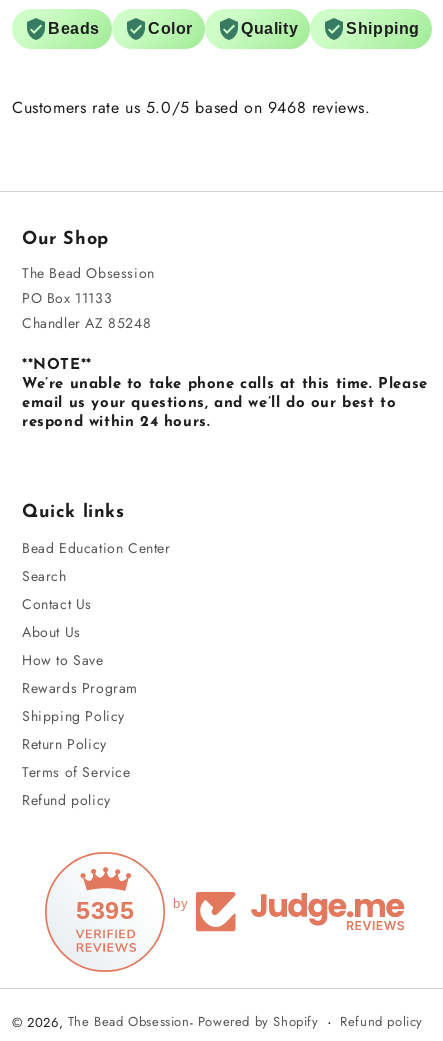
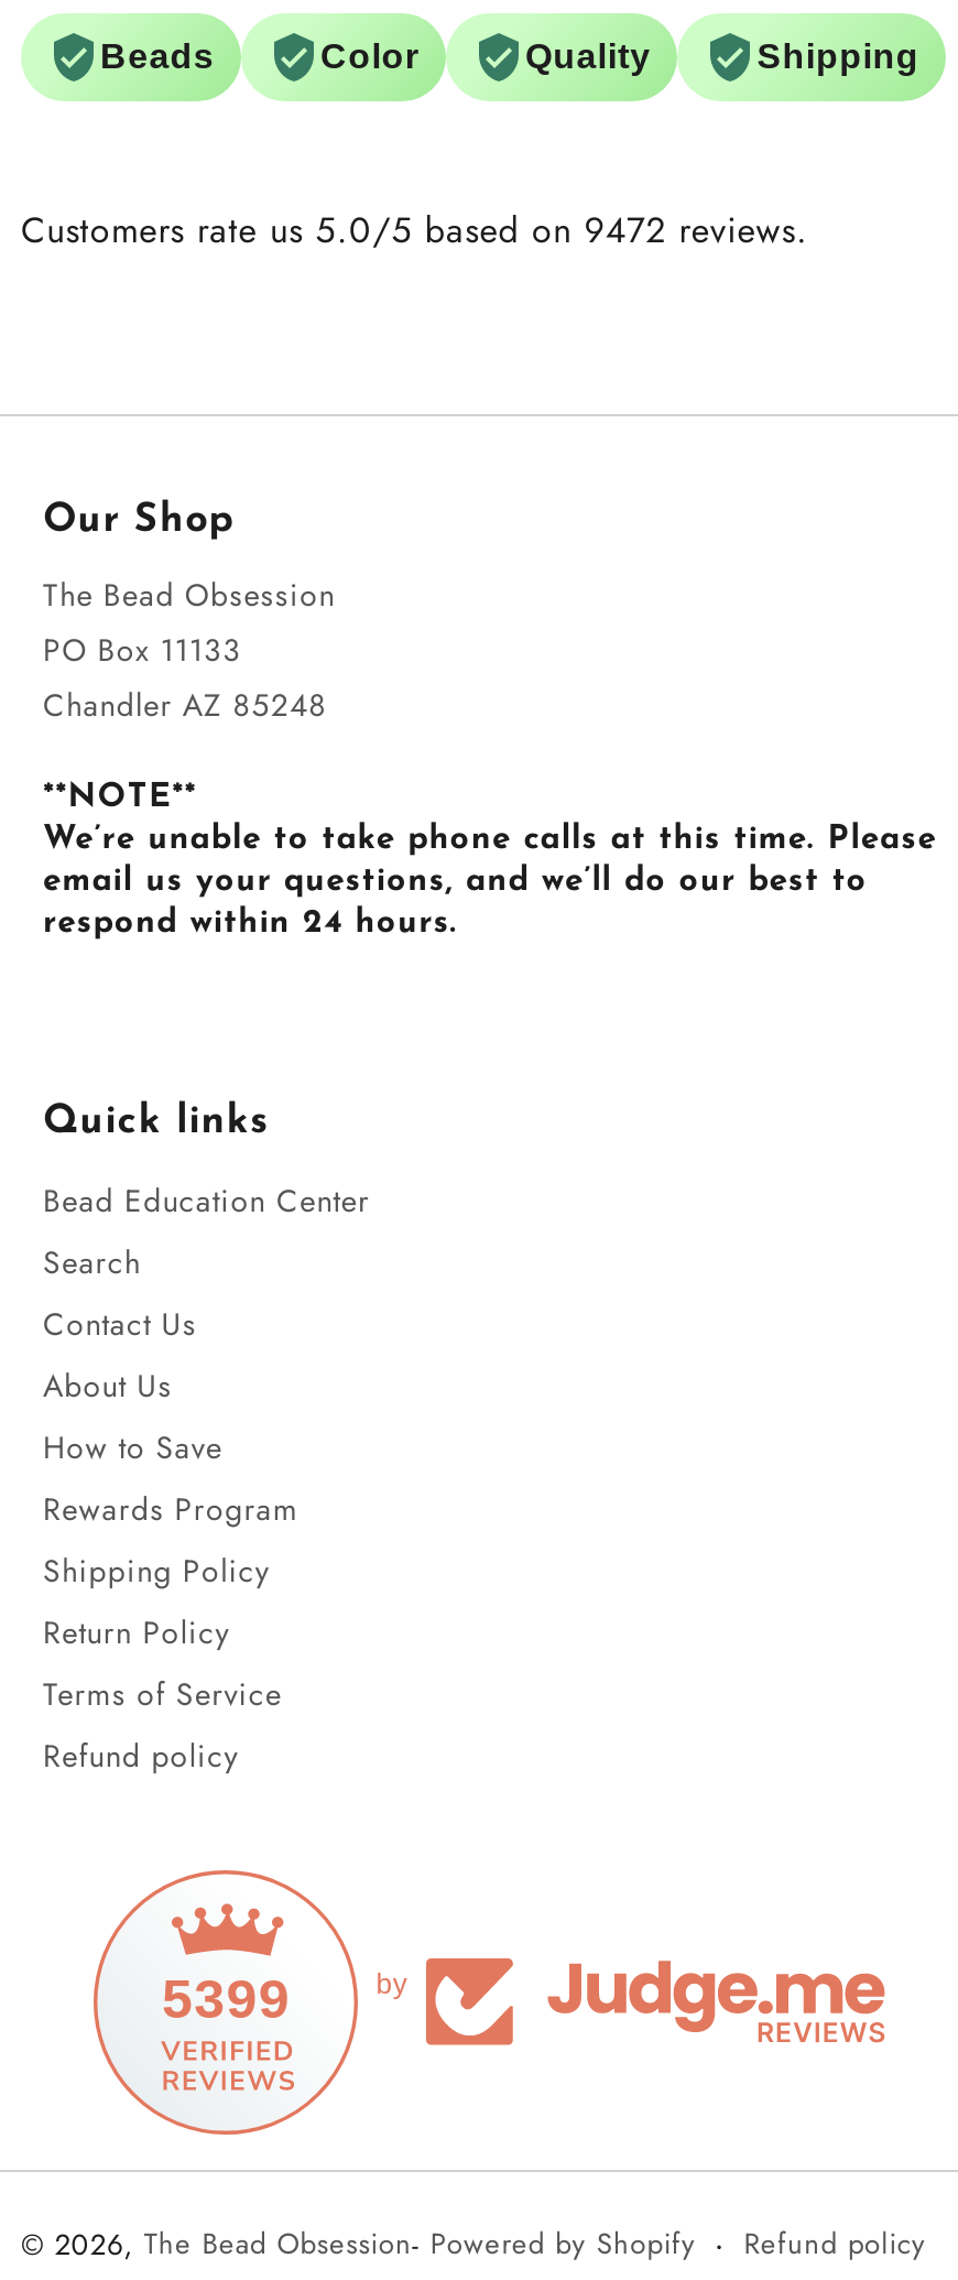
[12,96,371,119] Customers rate us 5.0/5 based on 9468 reviews. -> [21,205,808,256] Customers rate us 5.0/5 based on 9472 reviews.
[76,896,134,924] 5395 -> [162,1967,290,2029] 5399

